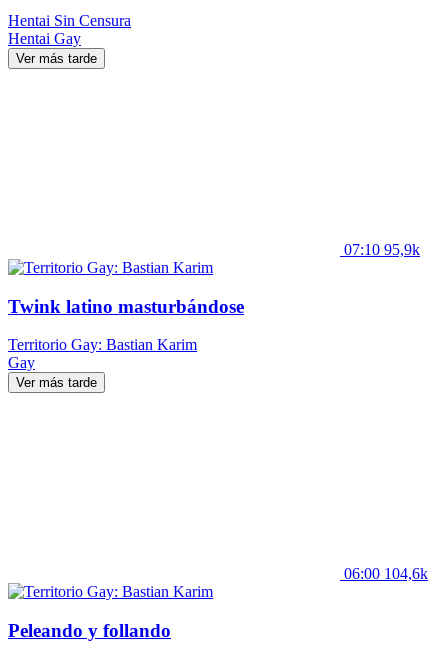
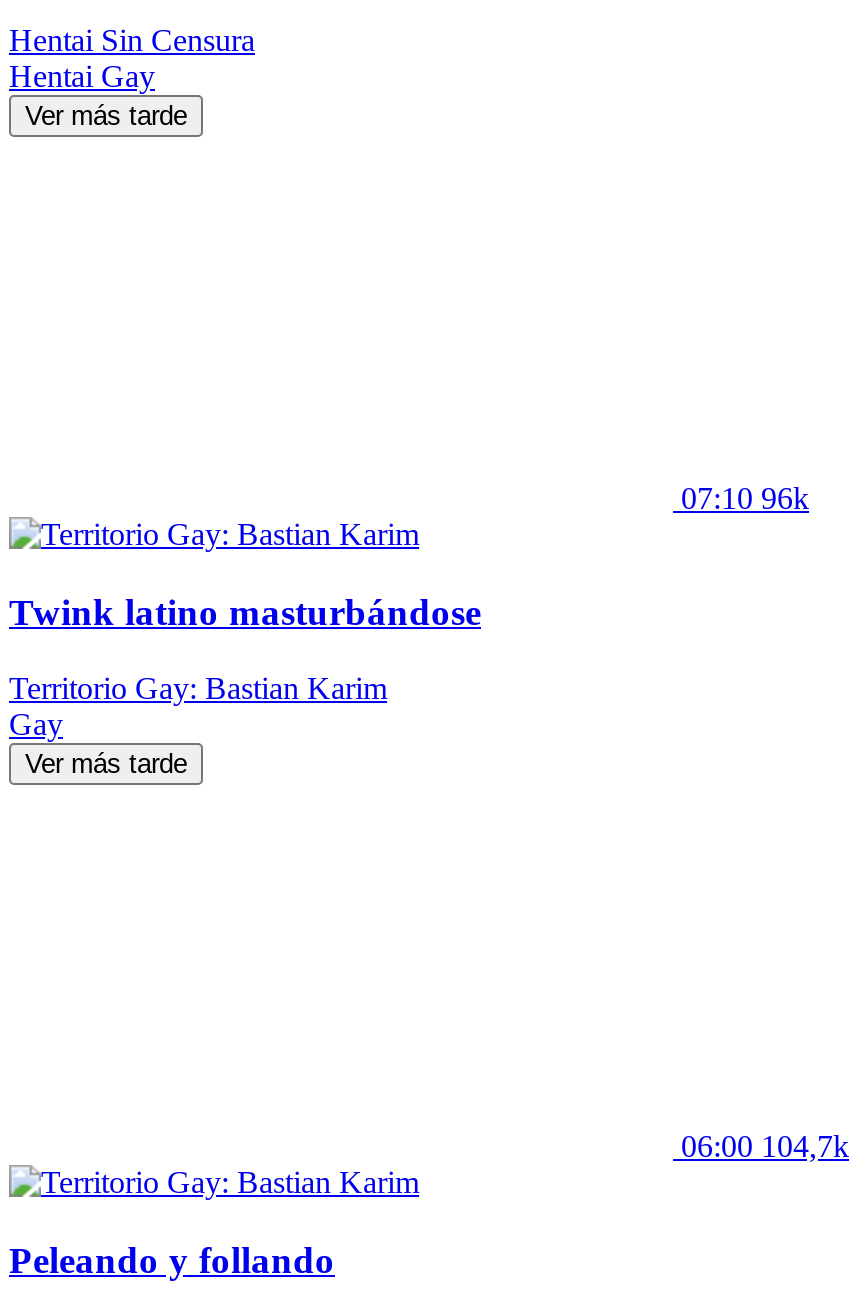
[344,241,420,258] 07:10 95,9k -> [681,481,809,515] 07:10 96k
[344,565,428,582] 06:00 104,6k -> [681,1130,849,1164] 06:00 104,7k

